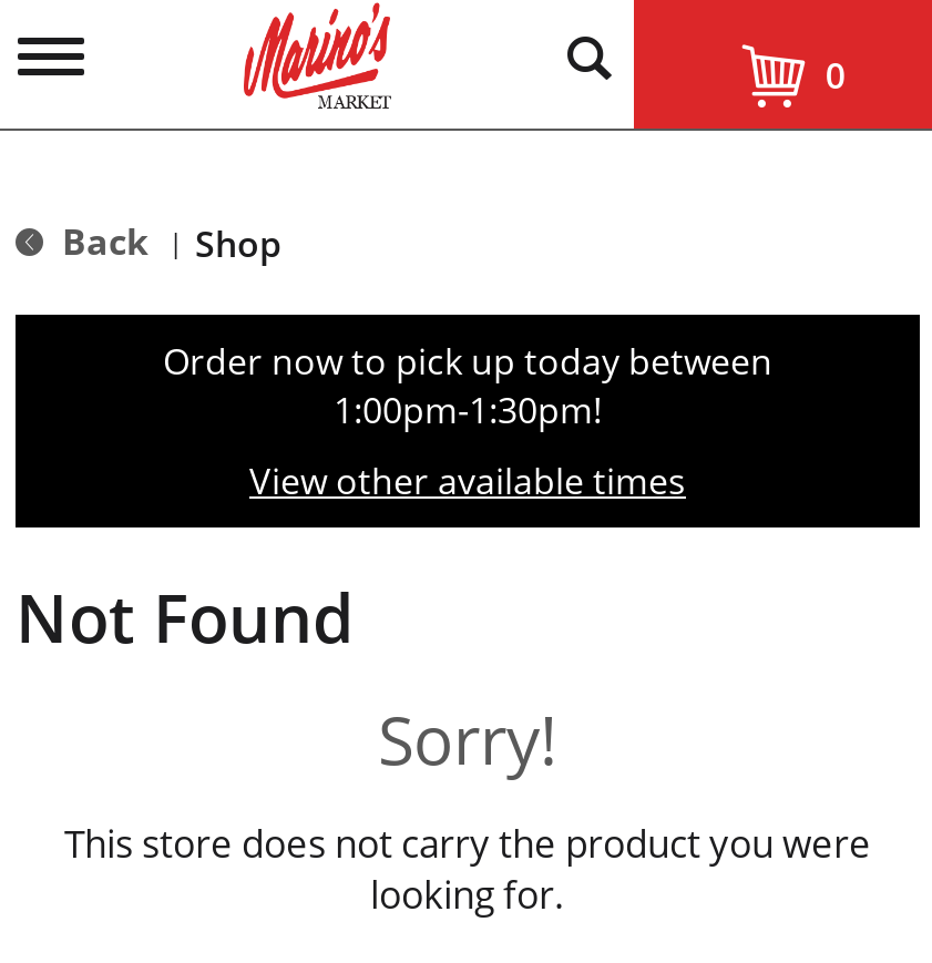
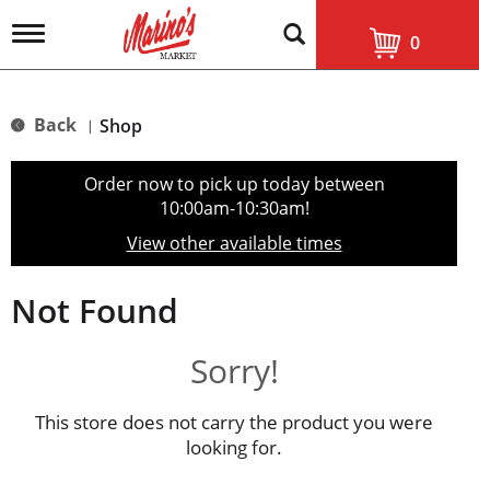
[334,386,602,434] 1:00pm-1:30pm! -> [159,196,309,220] 10:00am-10:30am!

